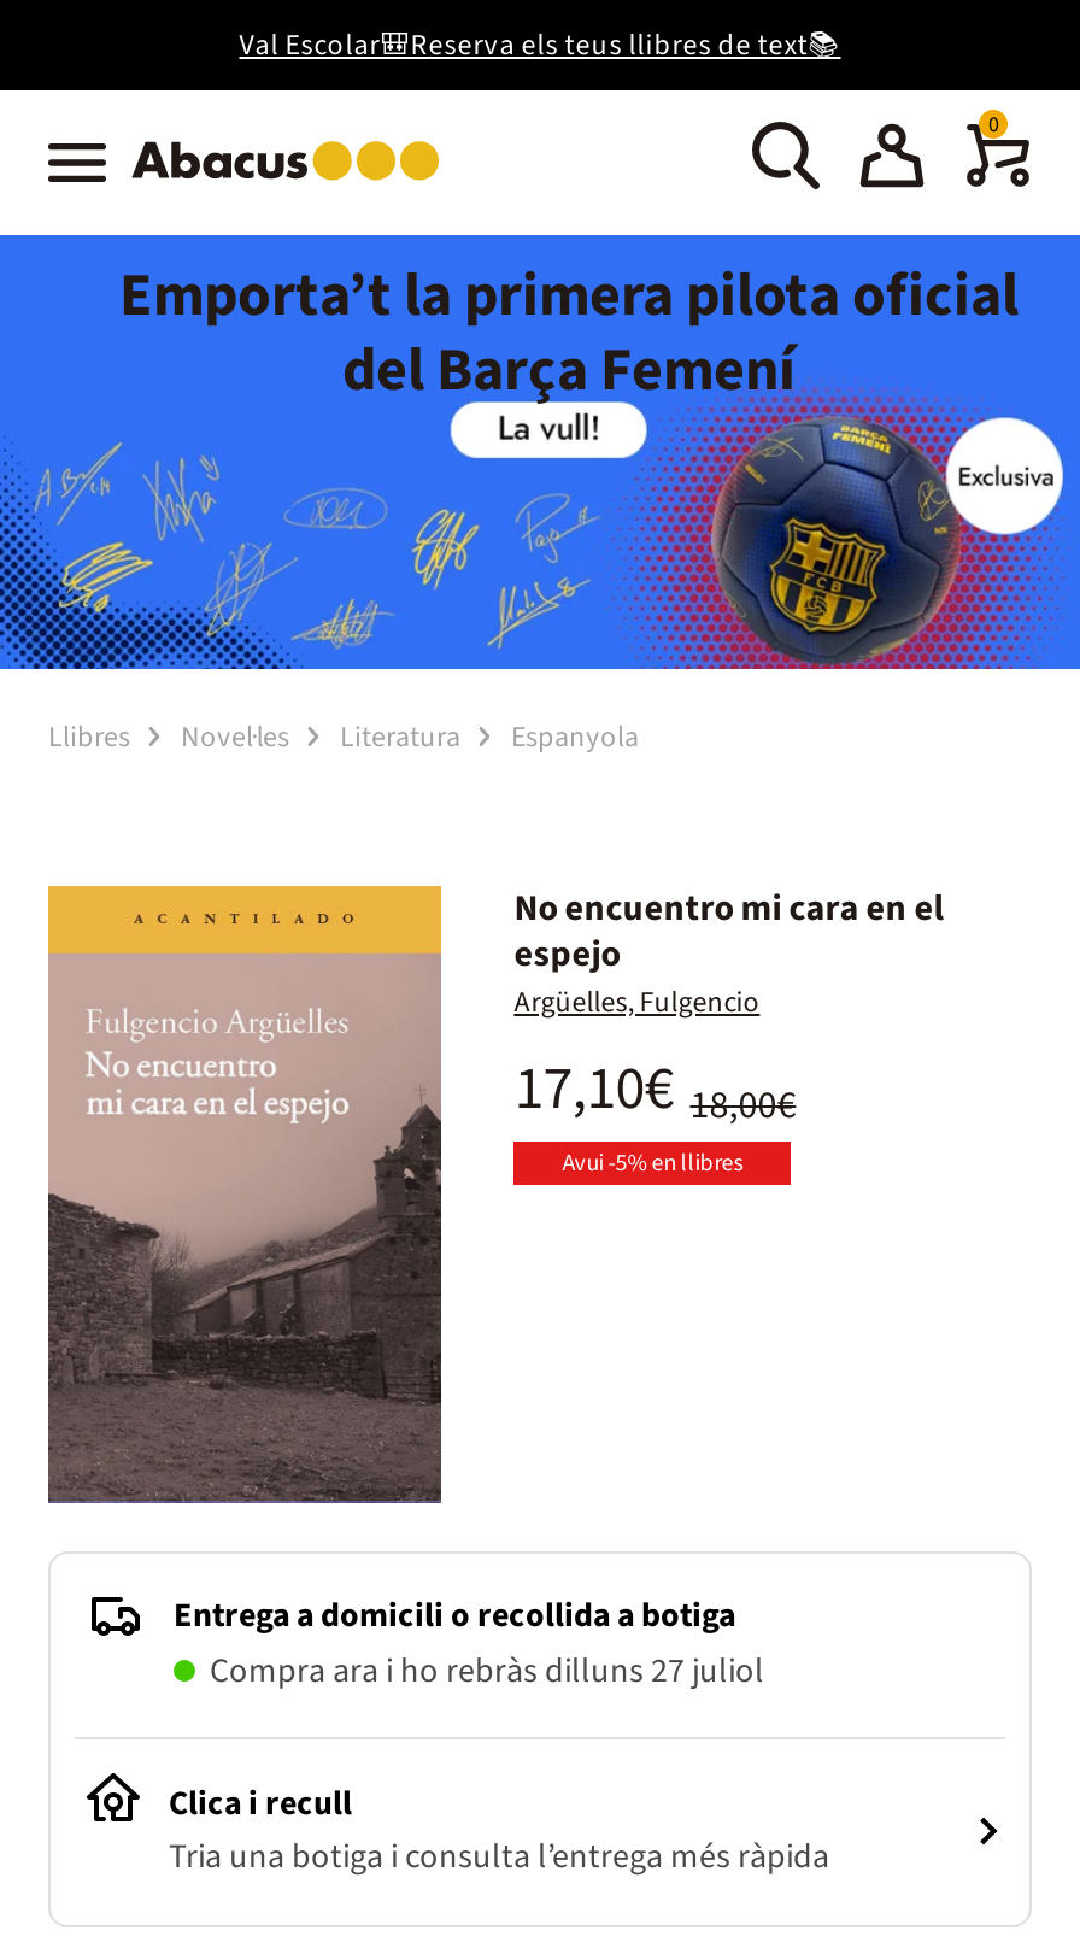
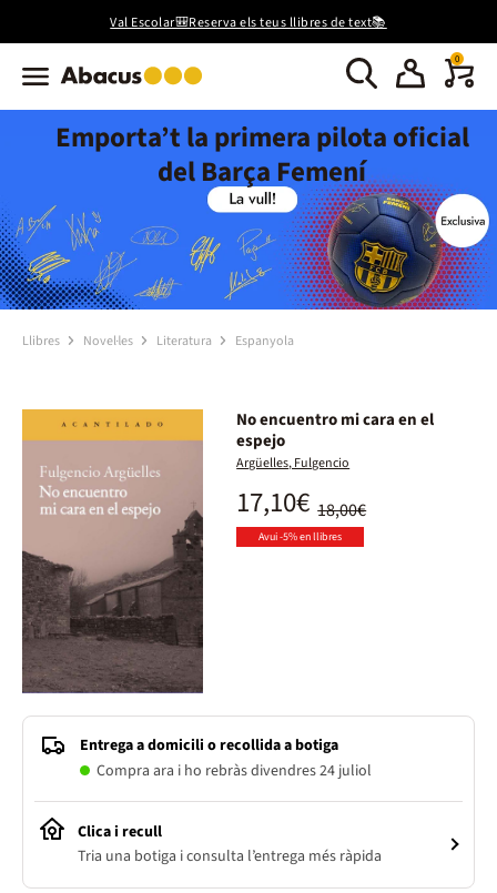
[210,1647,764,1696] Compra ara i ho rebràs dilluns 27 juliol -> [97,760,372,782] Compra ara i ho rebràs divendres 24 juliol

